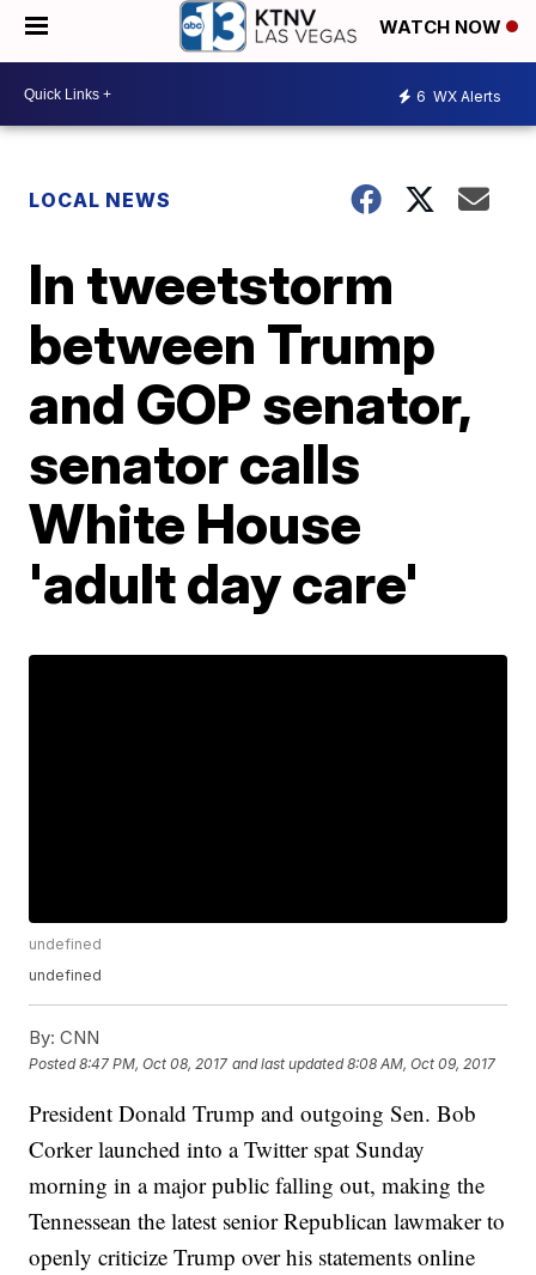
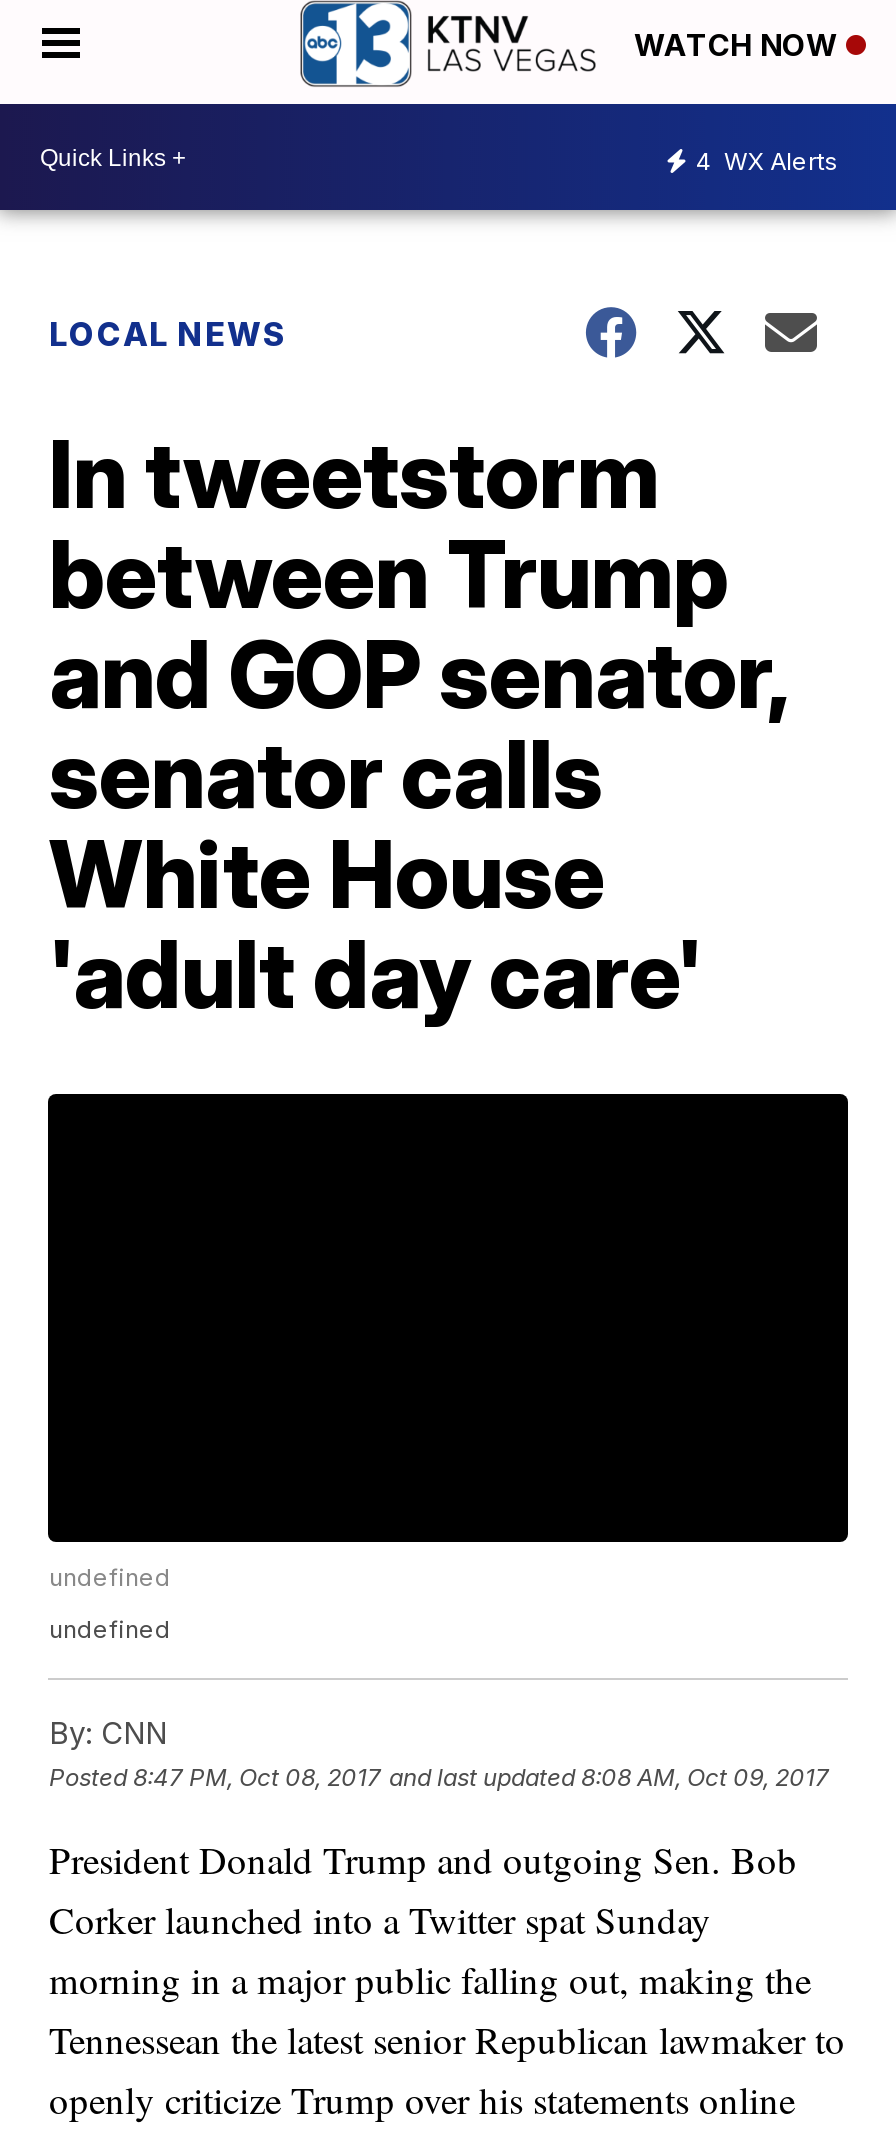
[416,87,501,105] 6 WX Alerts -> [696,145,838,175] 4 WX Alerts

